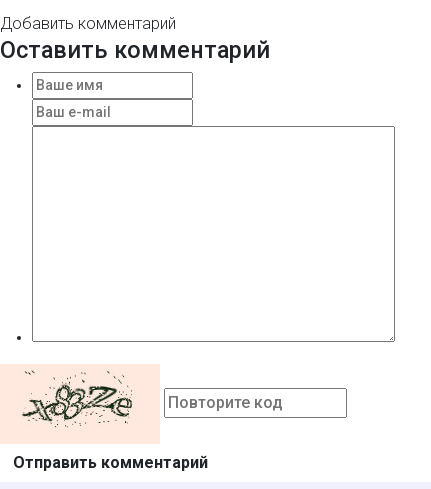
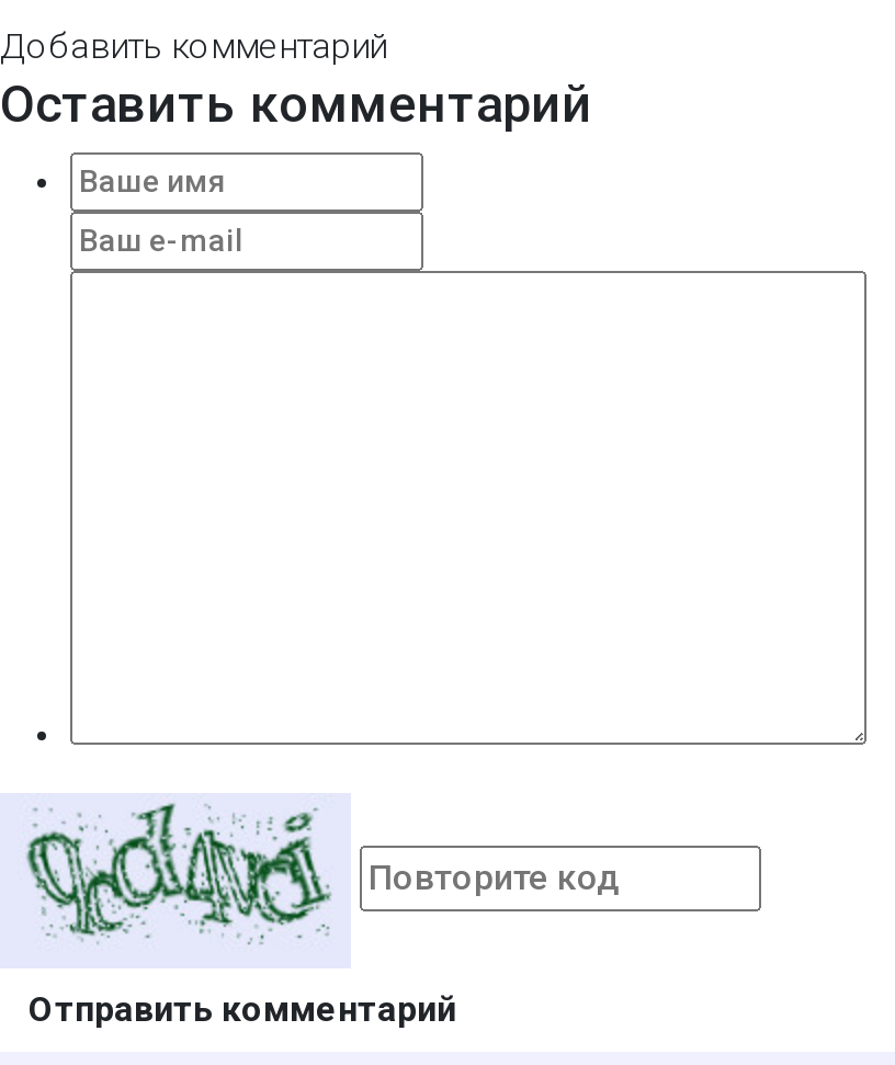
[3,364,160,444] [image] -> [7,793,349,966] [image]

